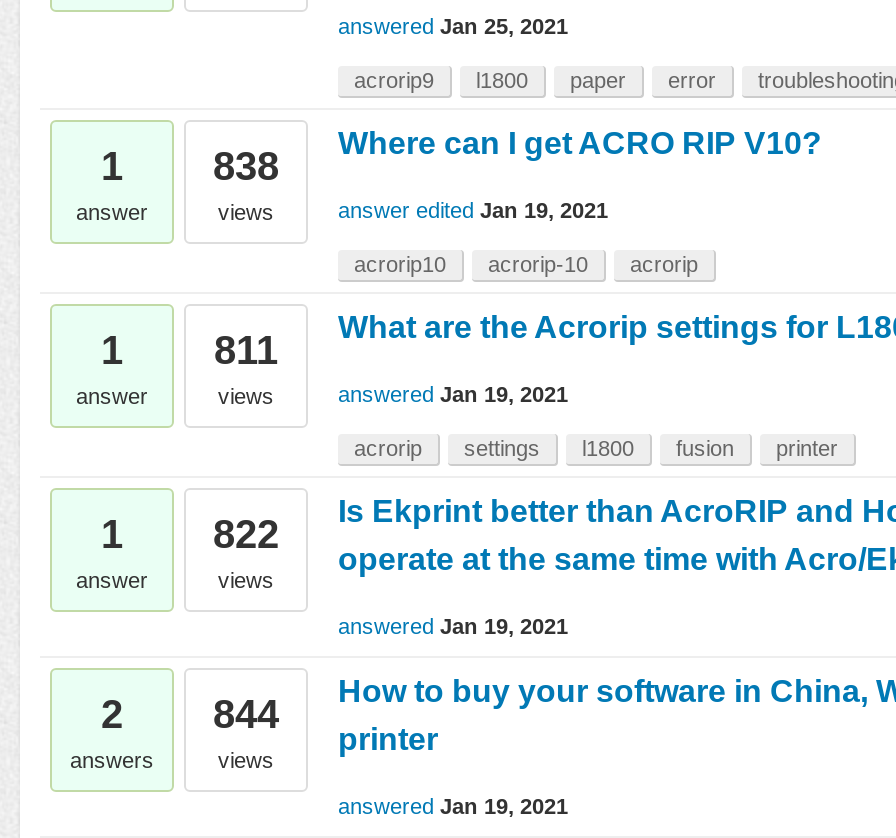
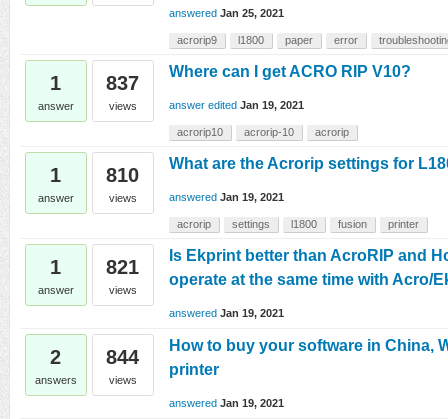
[213,144,279,188] 838 -> [106,72,139,94] 837
[214,328,278,372] 811 -> [106,164,139,186] 810
[213,512,279,556] 822 -> [106,256,139,278] 821

